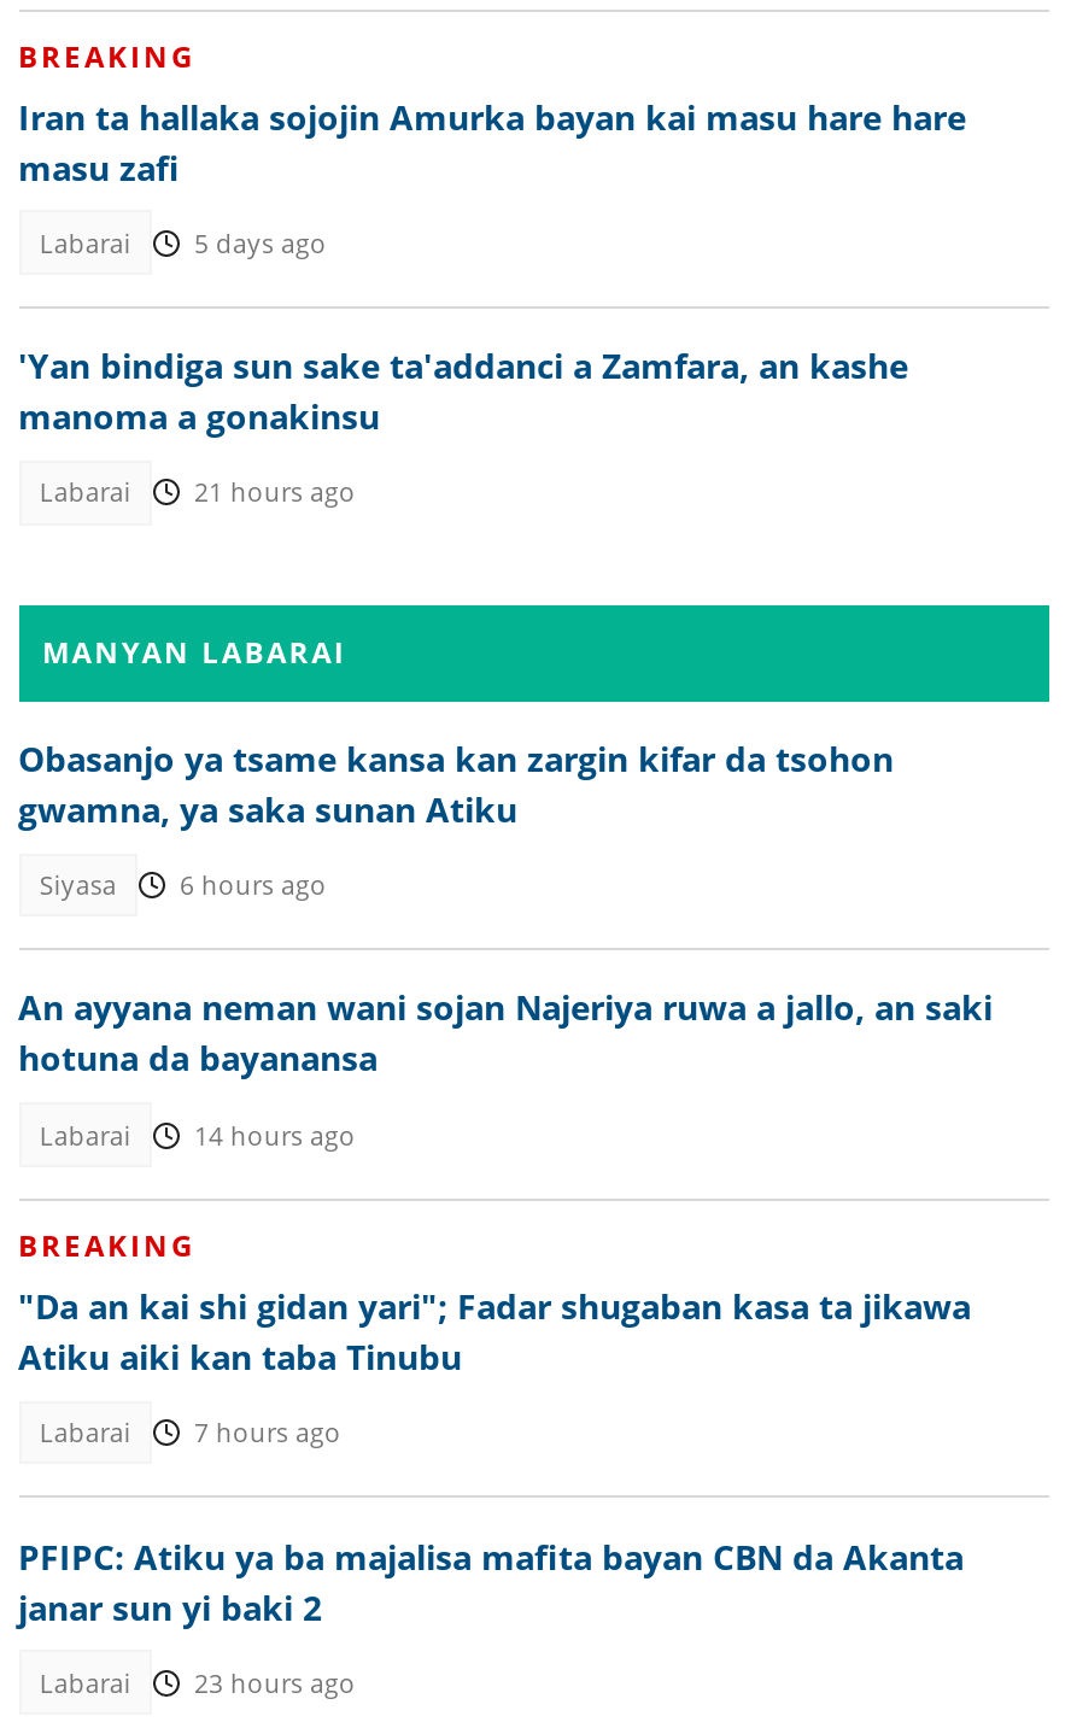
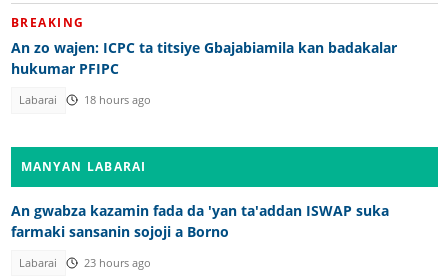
[18,92,966,189] Iran ta hallaka sojojin Amurka bayan kai masu hare hare | masu zafi -> [10,38,396,78] An zo wajen: ICPC ta titsiye Gbajabiamila kan badakalar | hukumar PFIPC
[18,225,908,509] 5 days ago | 'Yan bindiga sun sake ta'addanci a Zamfara, an kashe | manoma a gonakinsu | Labarai | 21 hours ago -> [83,93,150,107] 18 hours ago
[18,734,993,1629] Obasanjo ya tsame kansa kan zargin kifar da tsohon | gwamna, ya saka sunan Atiku | Siyasa | 6 hours ago | An ayyana neman wani sojan Najeriya ruwa a jallo, an saki | hotuna da bayanansa | Labarai | 14 hours ago | BREAKING | "Da an kai shi gidan yari"; Fadar shugaban kasa ta jikawa | Atiku aiki kan taba Tinubu | Labarai | 7 hours ago | PFIPC: Atiku ya ba majalisa mafita bayan CBN da Akanta | janar sun yi baki 2 -> [10,201,388,241] An gwabza kazamin fada da 'yan ta'addan ISWAP suka | farmaki sansanin sojoji a Borno

